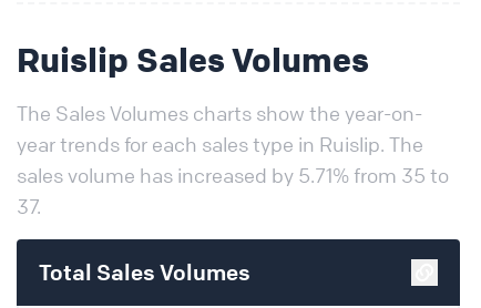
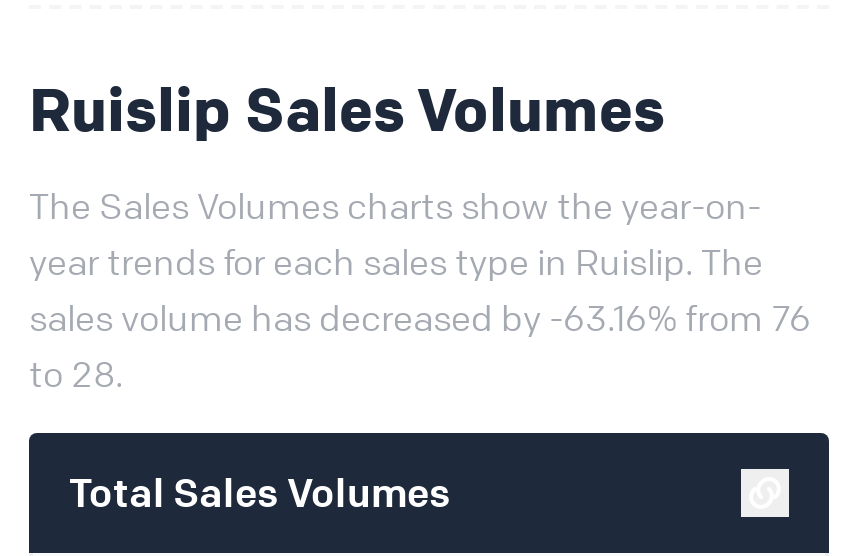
[17,163,449,218] sales volume has increased by 5.71% from 35 to | 37. -> [29,295,811,395] sales volume has decreased by -63.16% from 76 | to 28.

